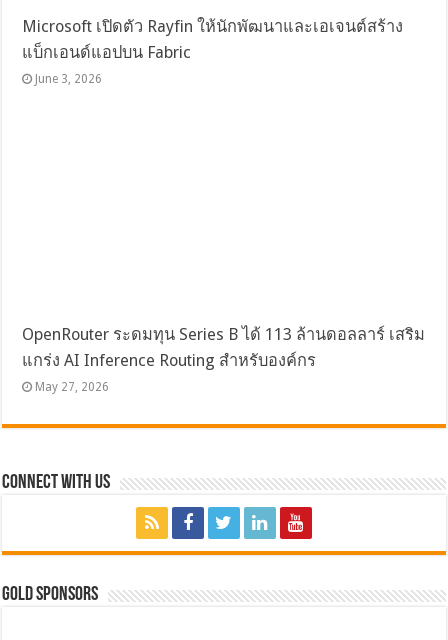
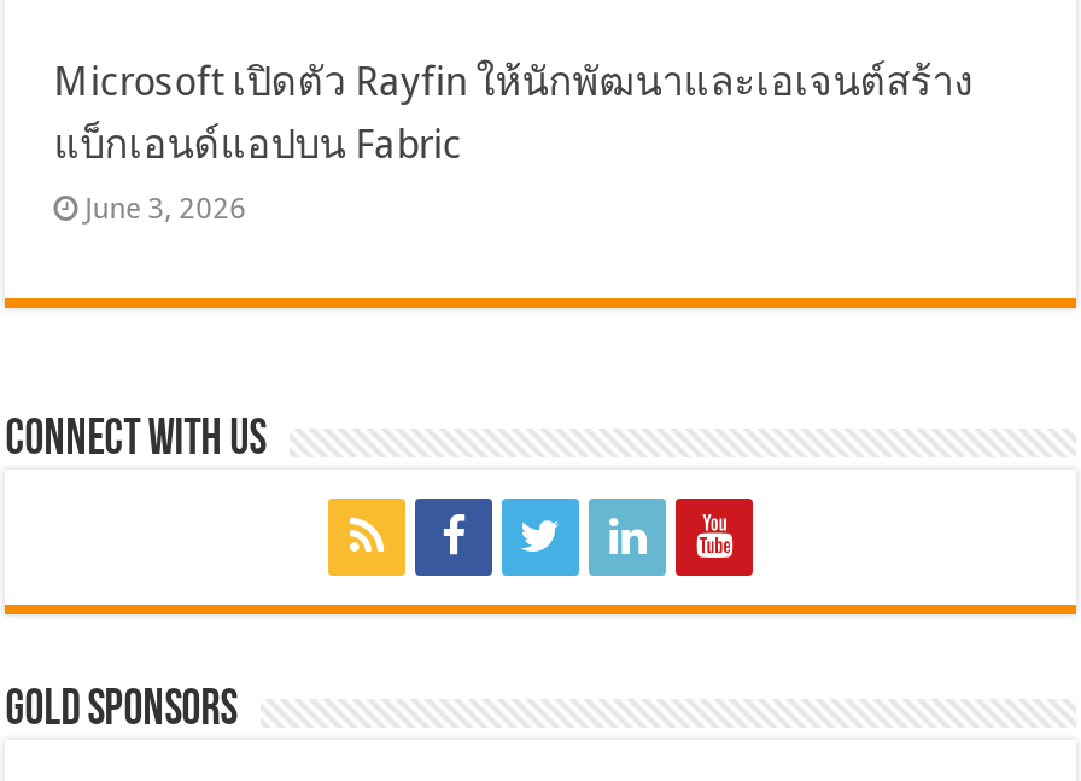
[22,325,425,394] OpenRouter ระดมทุน Series B ได้ 113 ล้านดอลลาร์ เสริม | แกร่ง AI Inference Routing สำหรับองค์กร | May 27, 2026 -> none

